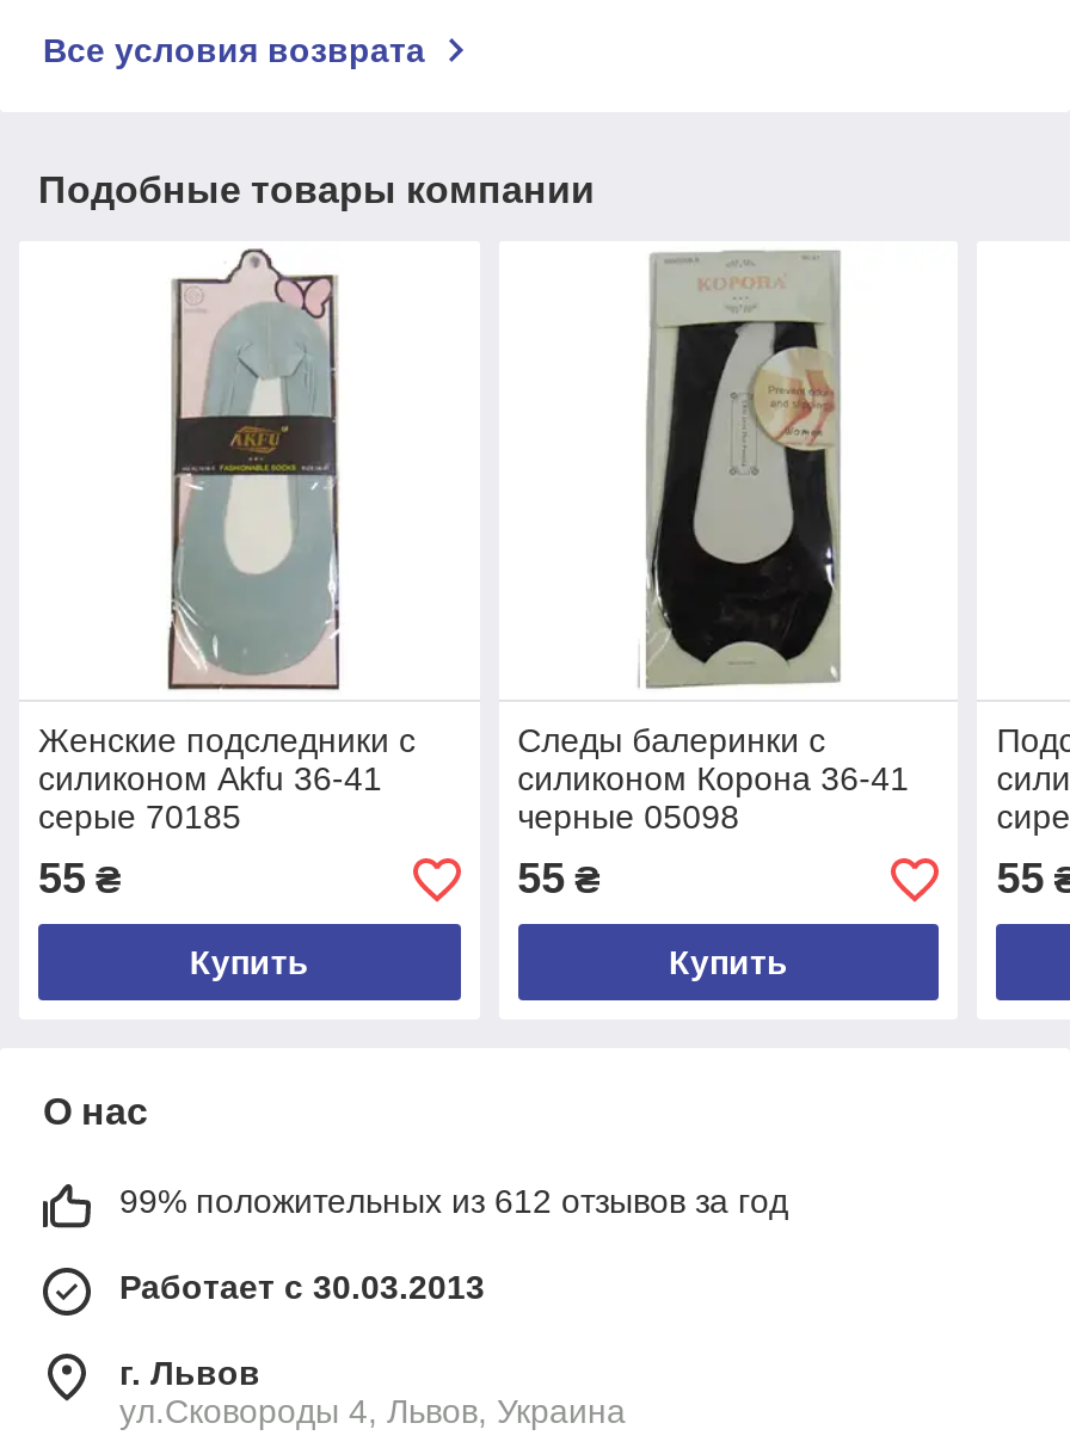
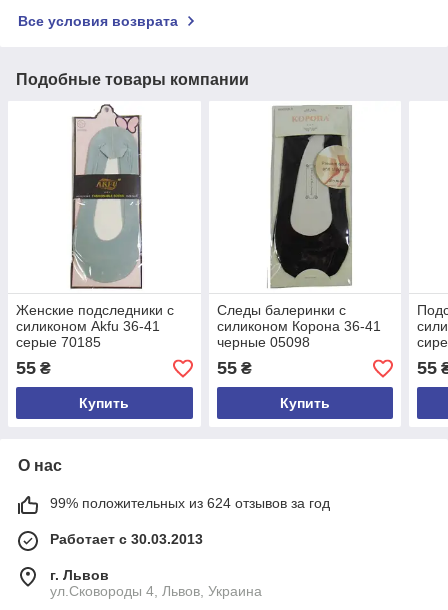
[119,1183,788,1221] 99% положительных из 612 отзывов за год -> [50,495,330,511] 99% положительных из 624 отзывов за год

